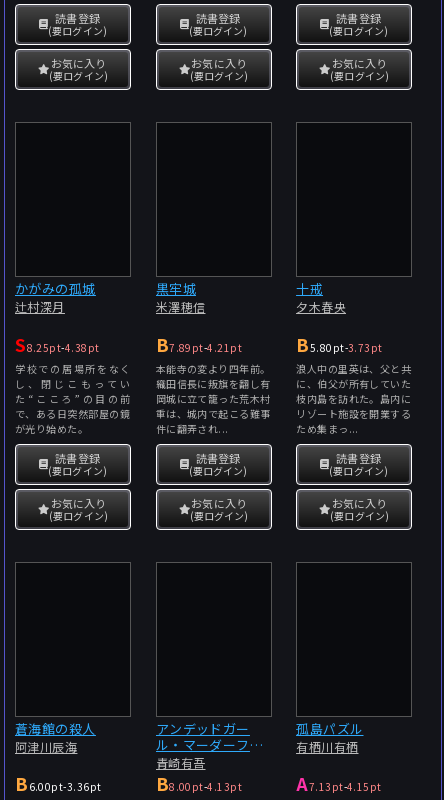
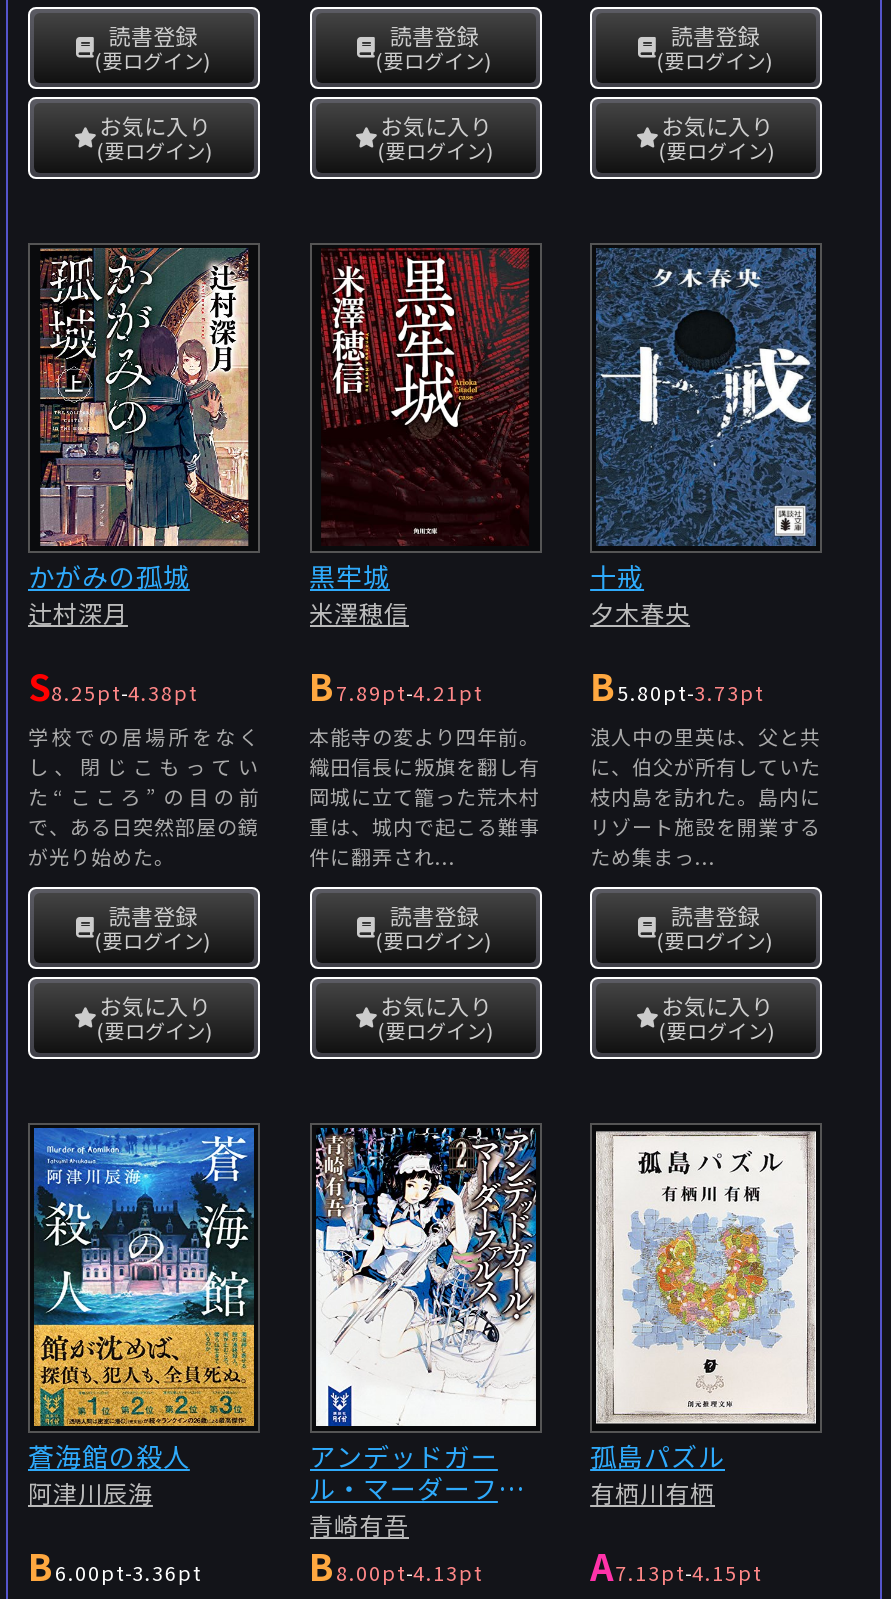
none -> [38,247,250,547] [image]
none -> [320,247,530,547] [image]
none -> [596,247,816,547] [image]
none -> [32,1127,256,1427] [image]
none -> [314,1127,538,1429] [image]
none -> [594,1129,818,1425] [image]

